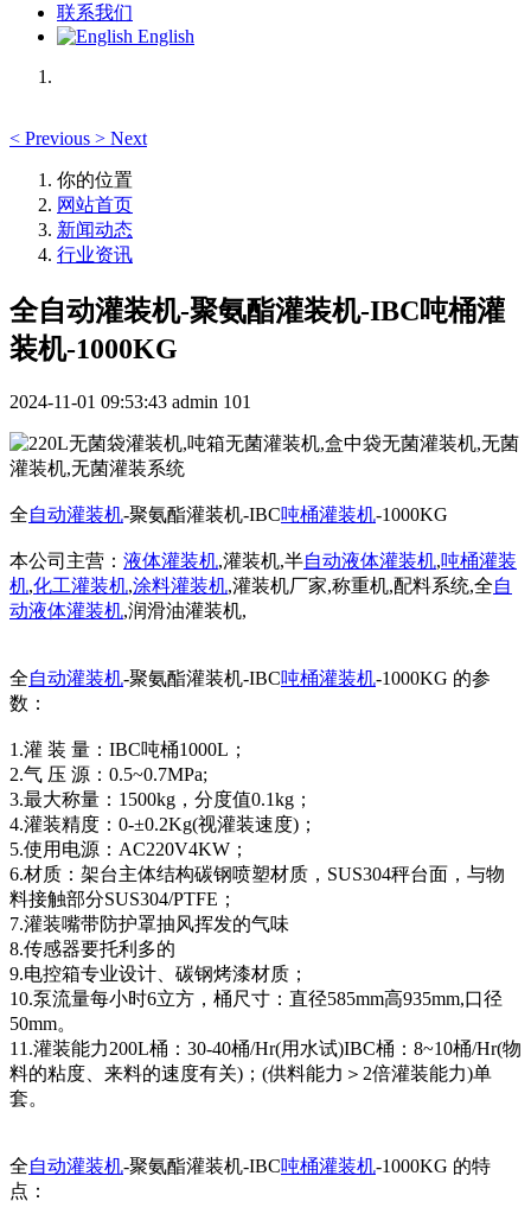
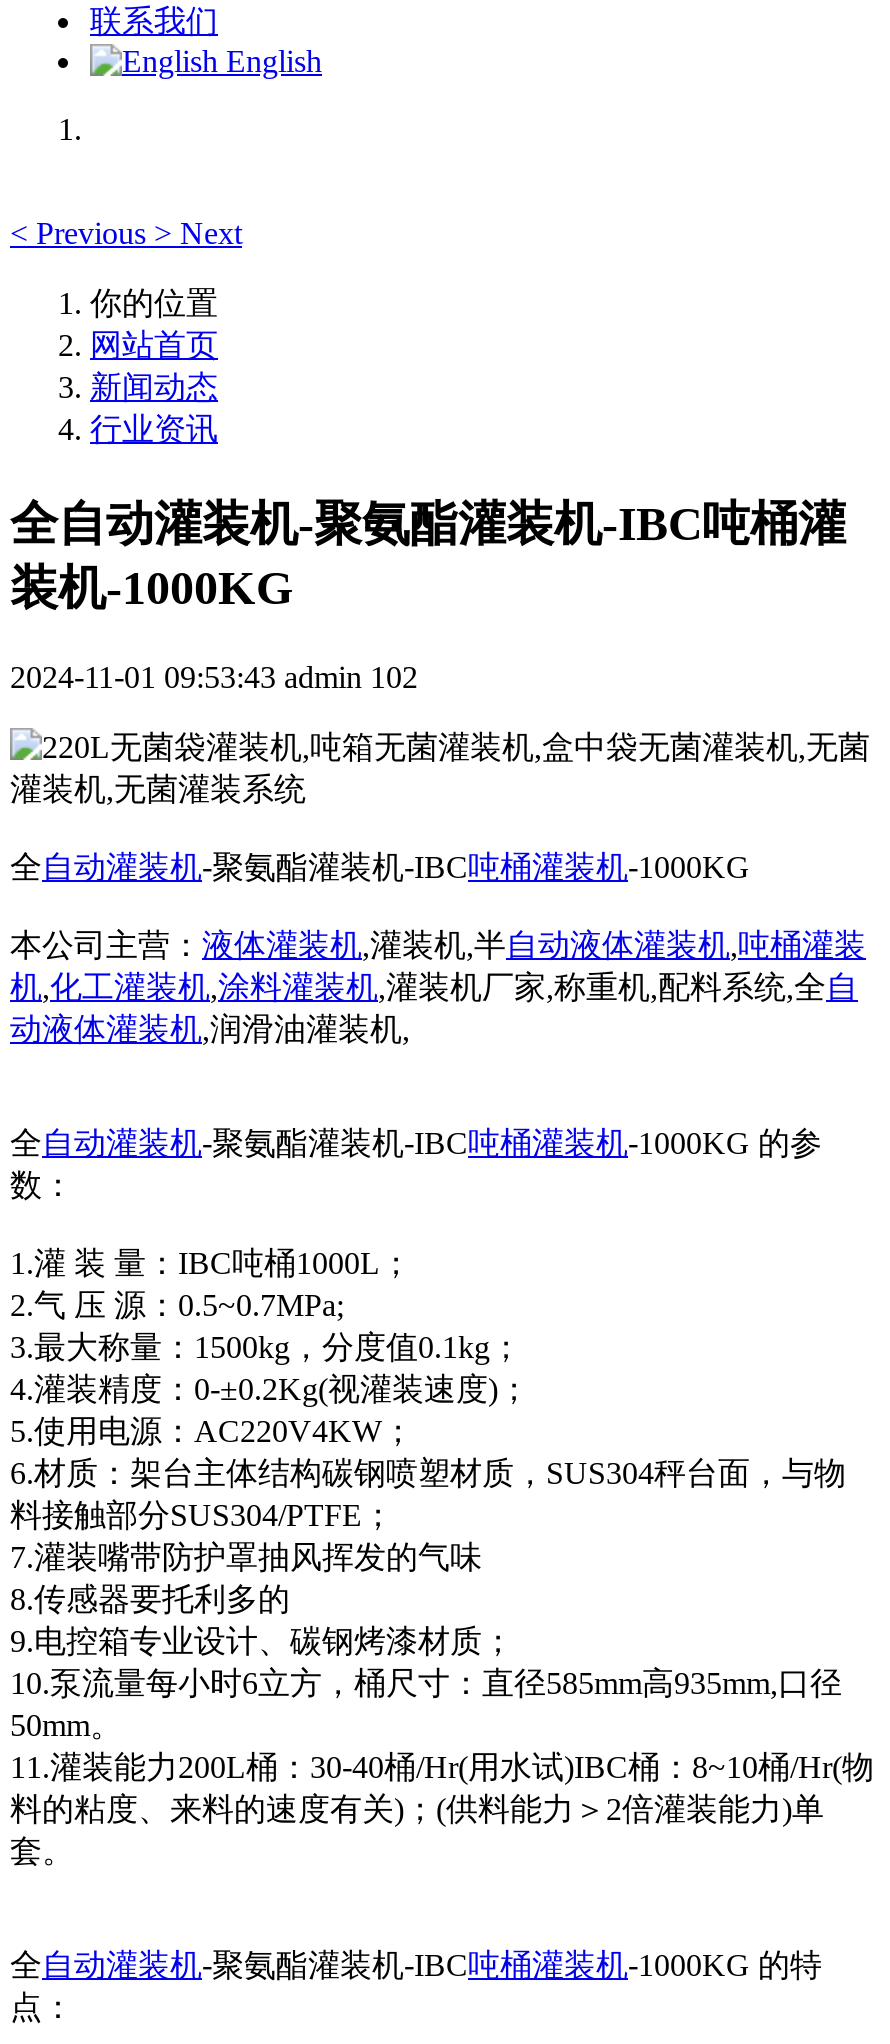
[9,391,251,412] 2024-11-01 09:53:43 admin 101 -> [10,660,418,694] 2024-11-01 09:53:43 admin 102

